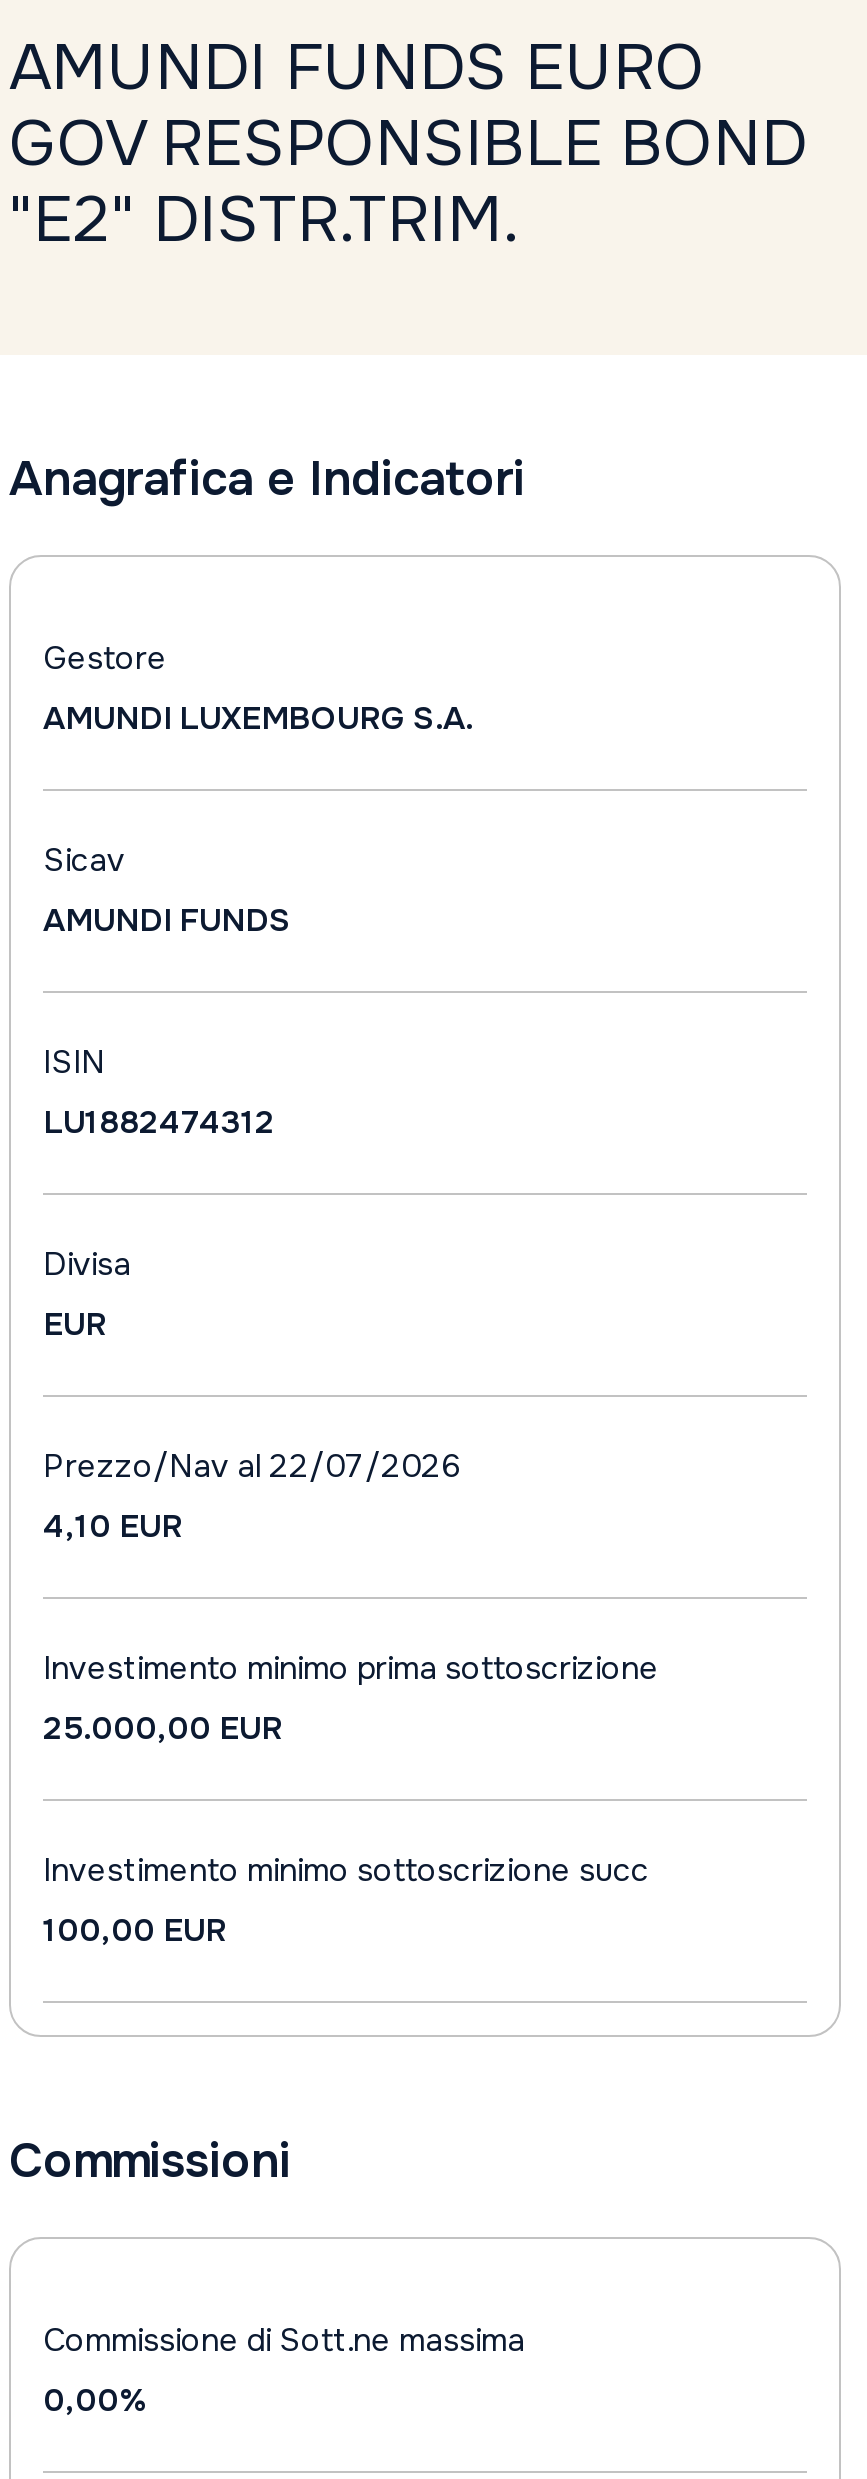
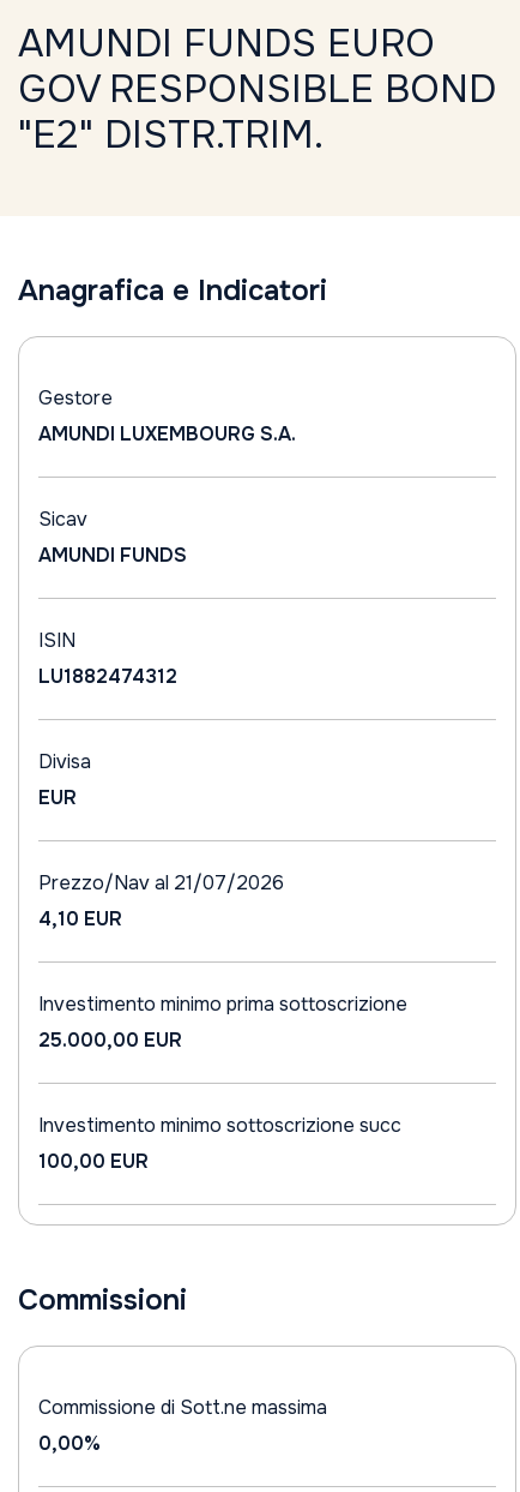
[43,1445,461,1487] Prezzo/Nav al 22/07/2026 -> [38,870,284,895] Prezzo/Nav al 21/07/2026

